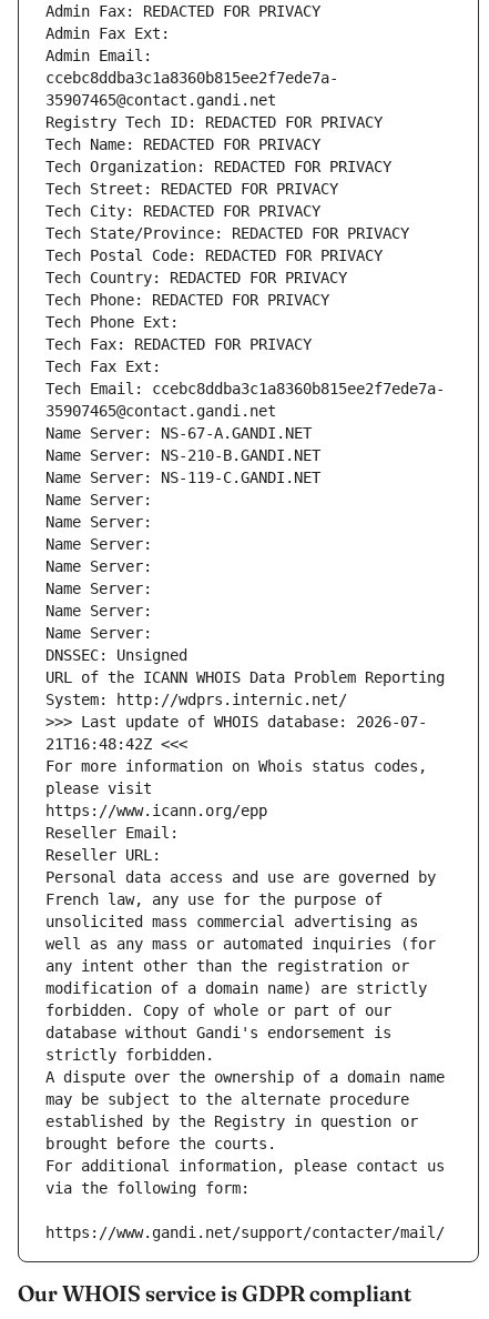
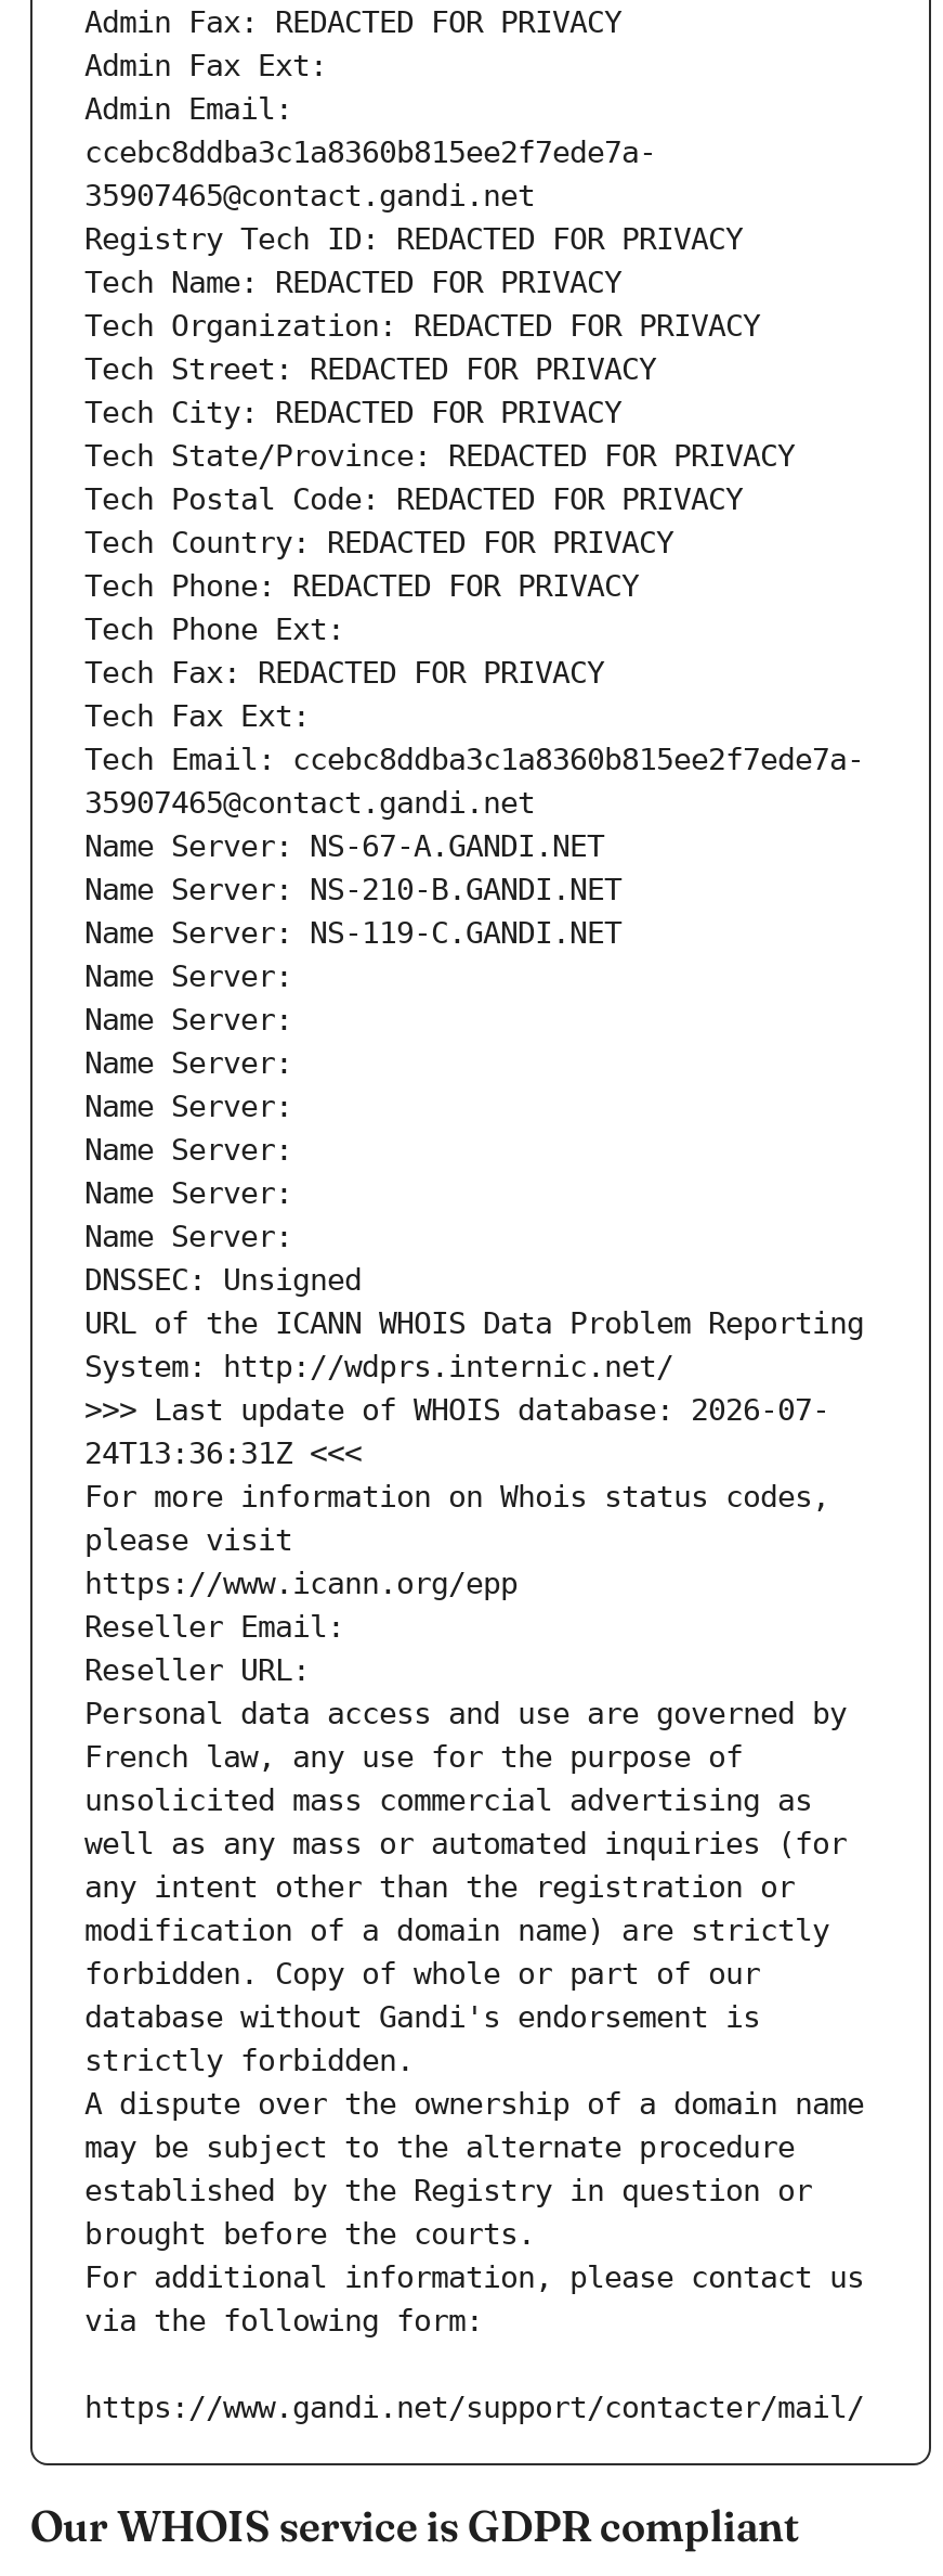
[45,735,187,753] 21T16:48:42Z <<< -> [84,1436,362,1471] 24T13:36:31Z <<<

